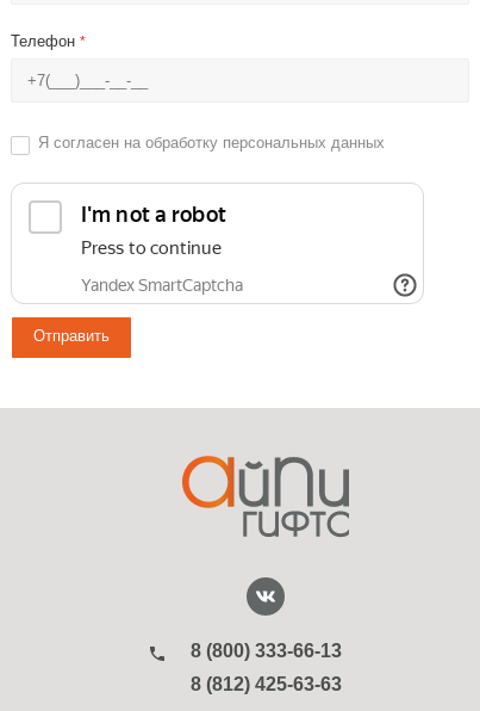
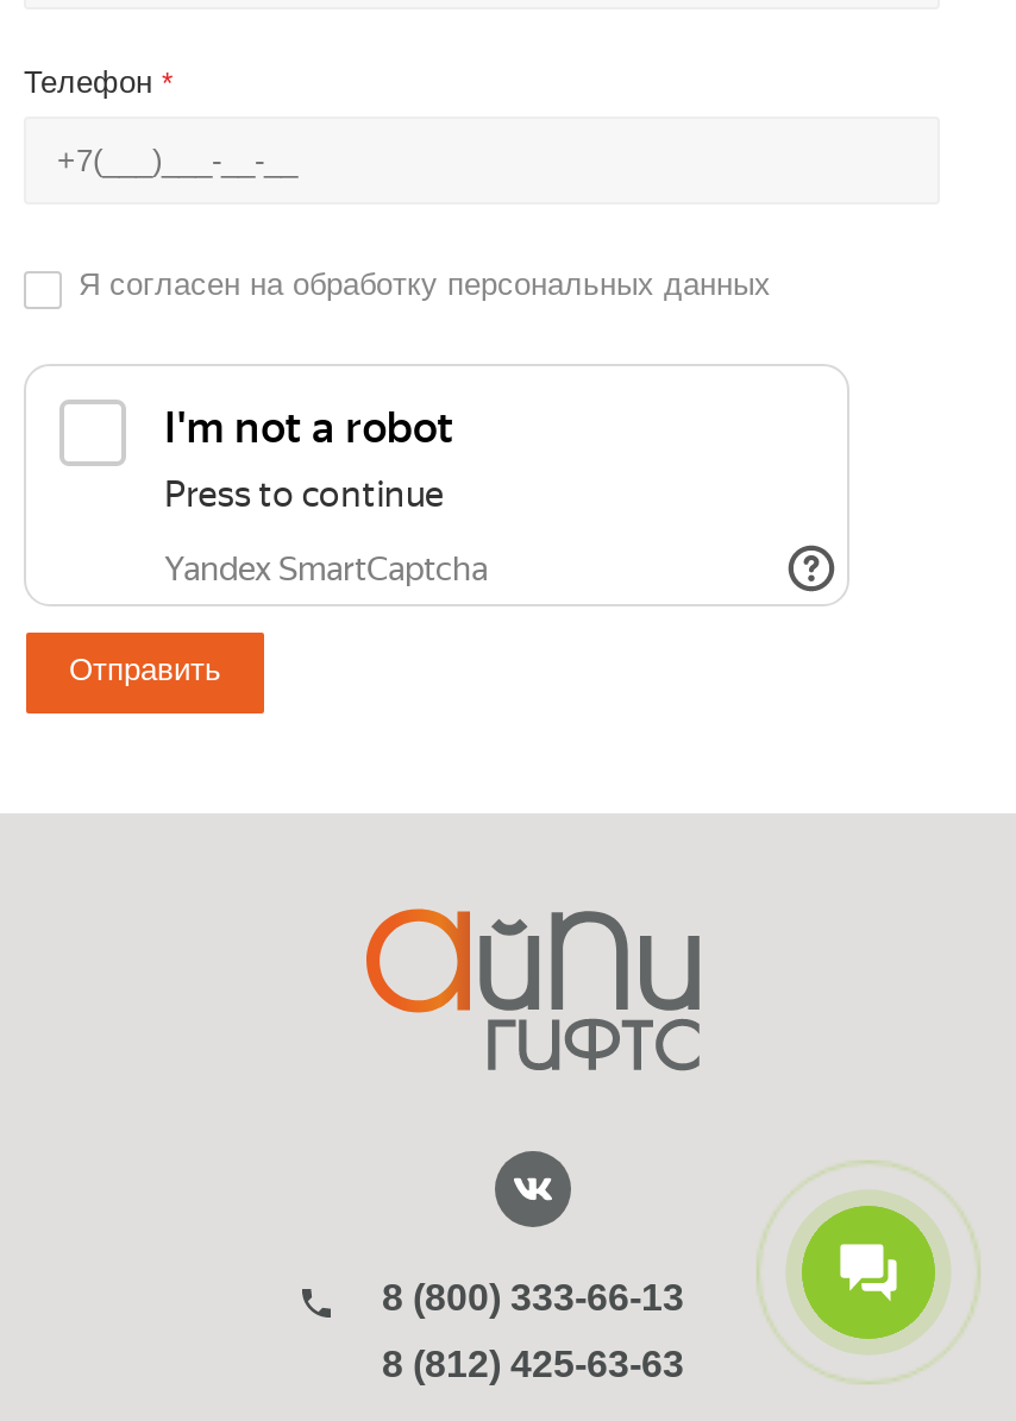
none -> [788,1191,949,1353] [image]

